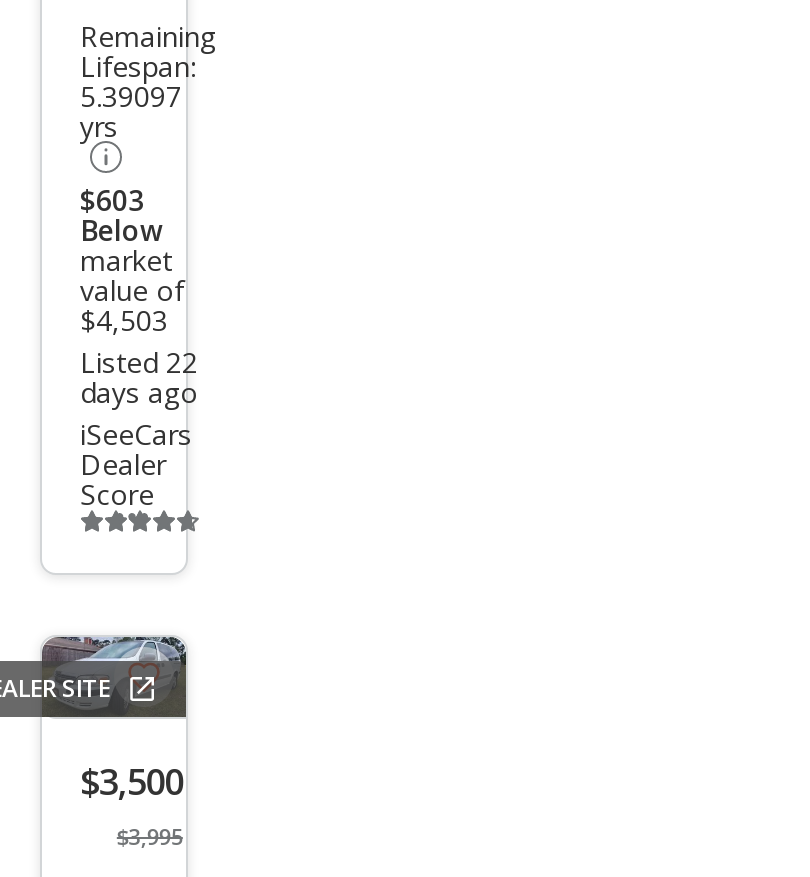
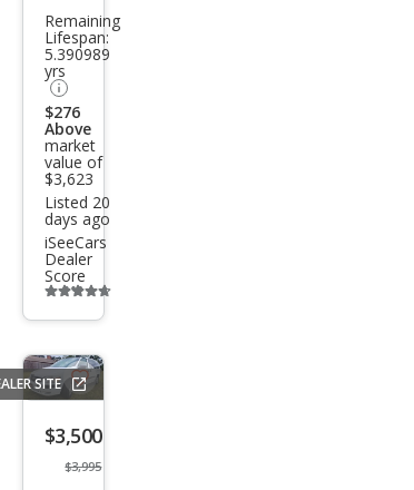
[80,77,182,115] 5.39097 -> [45,43,110,65] 5.390989
[80,182,162,250] $603 | Below -> [45,102,91,140] $276 | Above
[80,302,168,340] $4,503 -> [45,168,93,190] $3,623
[80,344,198,382] Listed 22 -> [45,192,110,213] Listed 20

